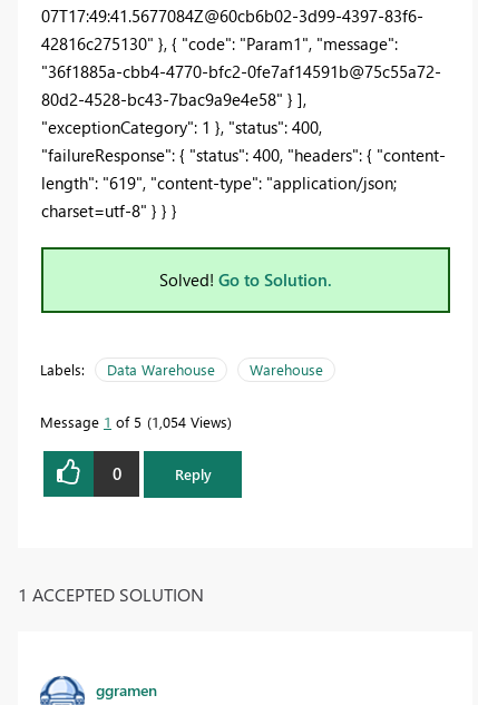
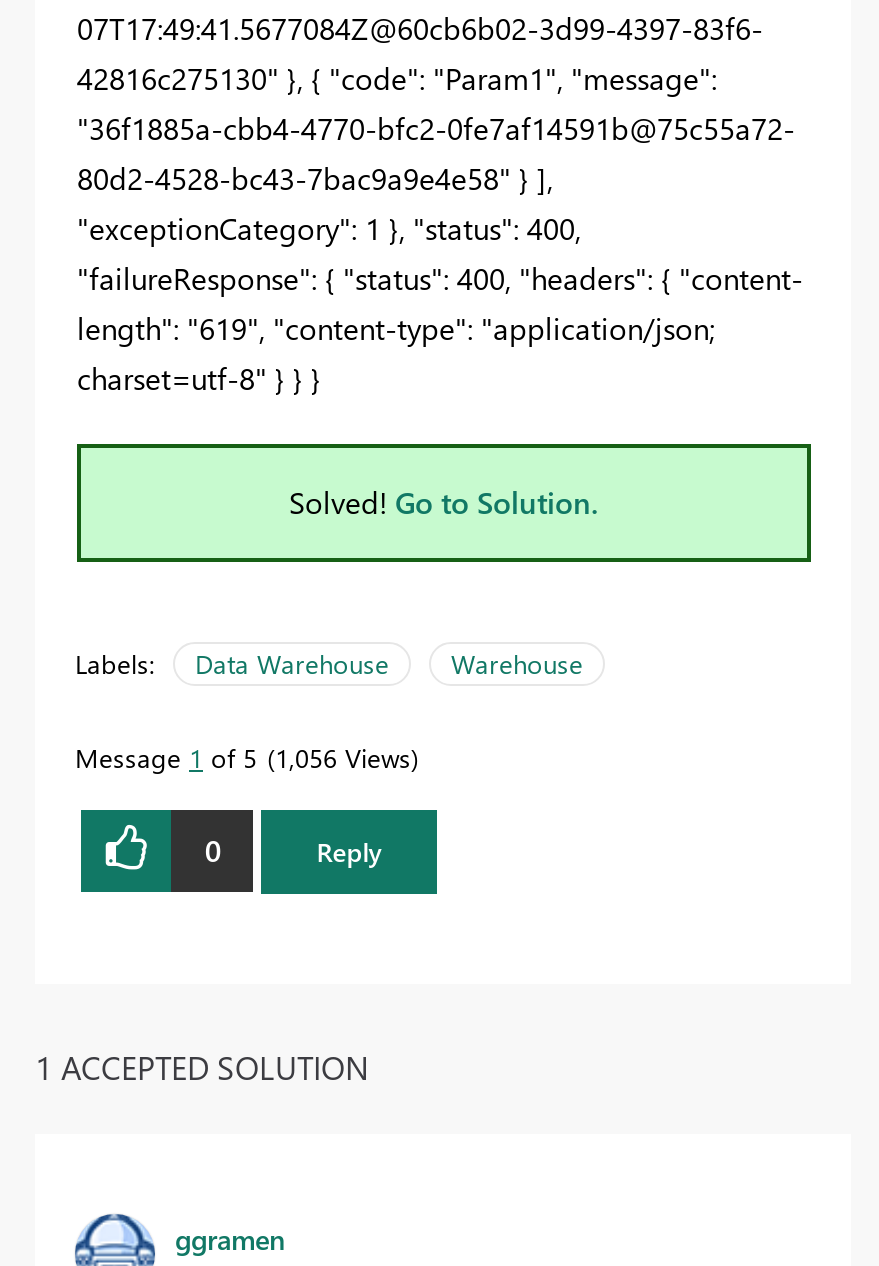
[40,412,227,431] Message 1 of 5 1,054 Views -> [75,739,411,773] Message 1 of 5 1,056 Views

